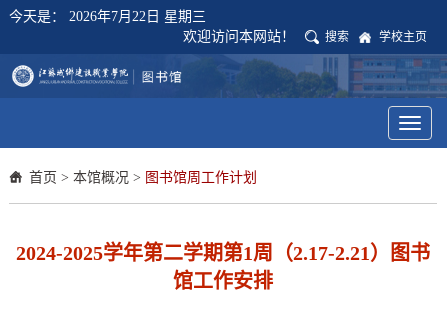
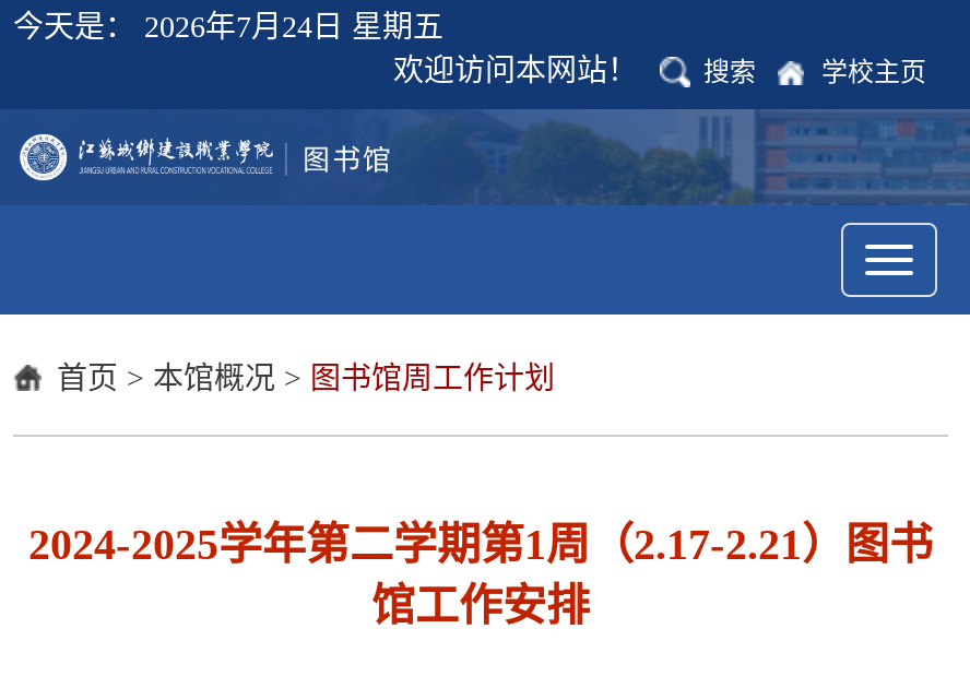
[9,9,206,24] 今天是：2026年7月22日 星期三 -> [13,11,443,44] 今天是：2026年7月24日 星期五

